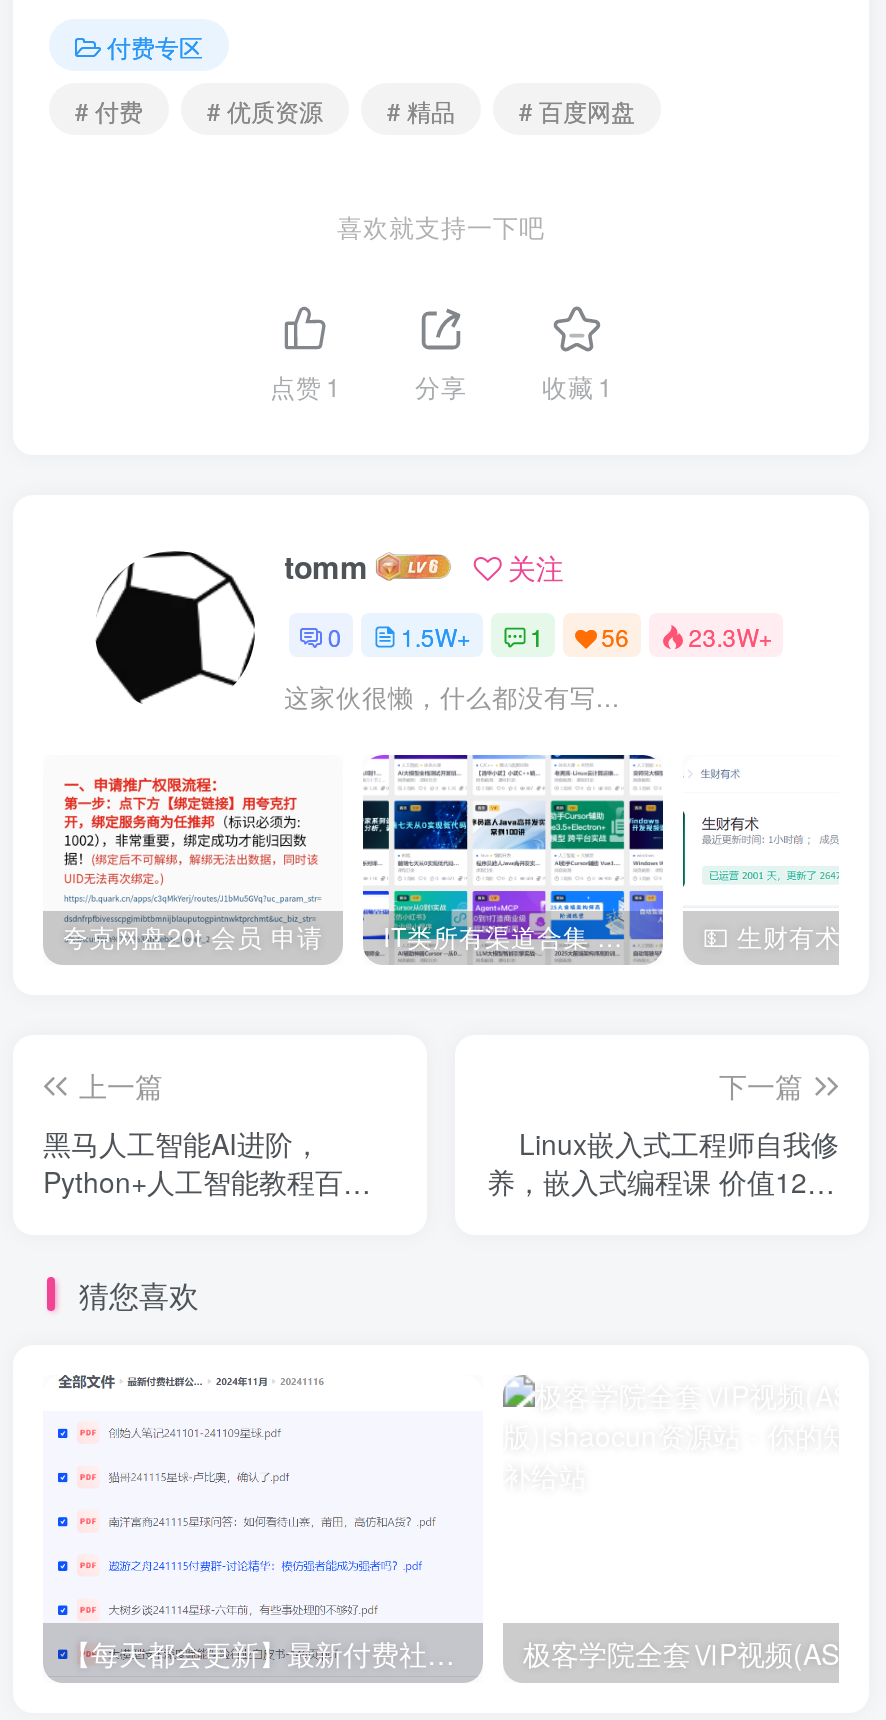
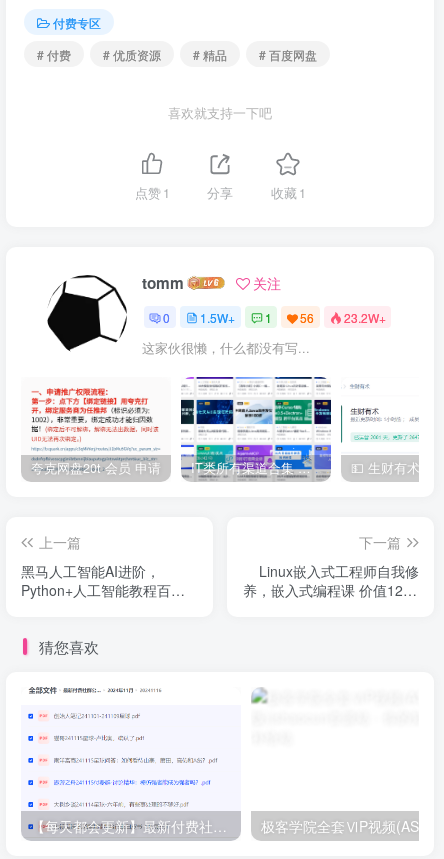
[328,618,772,652] 0 1.5W+ 1 56 23.3W+ -> [163,309,386,326] 0 1.5W+ 1 56 23.2W+

